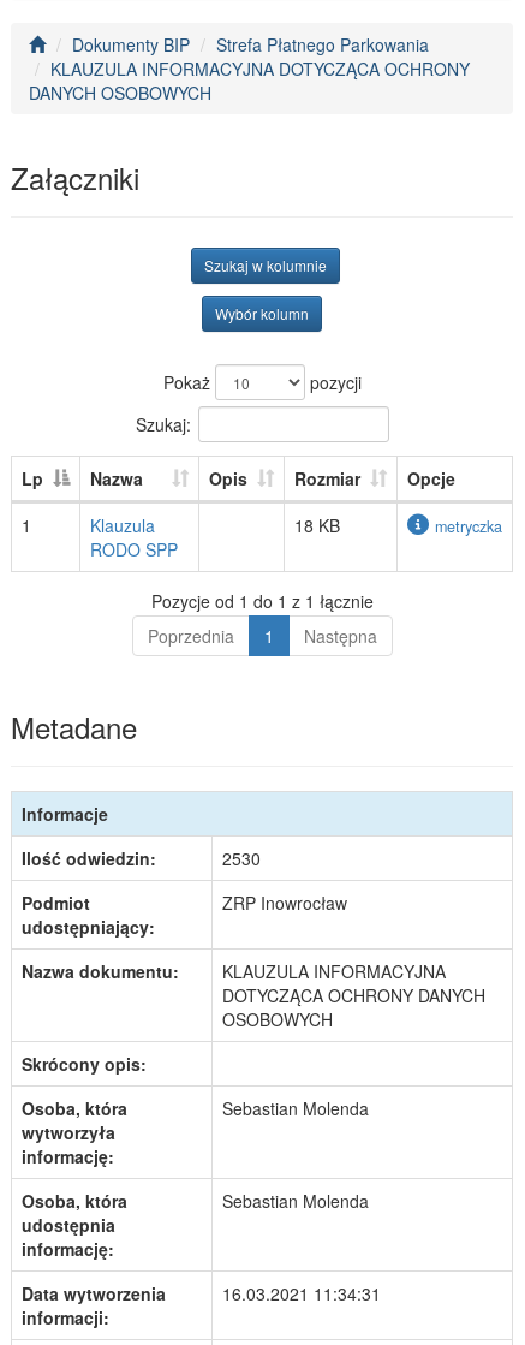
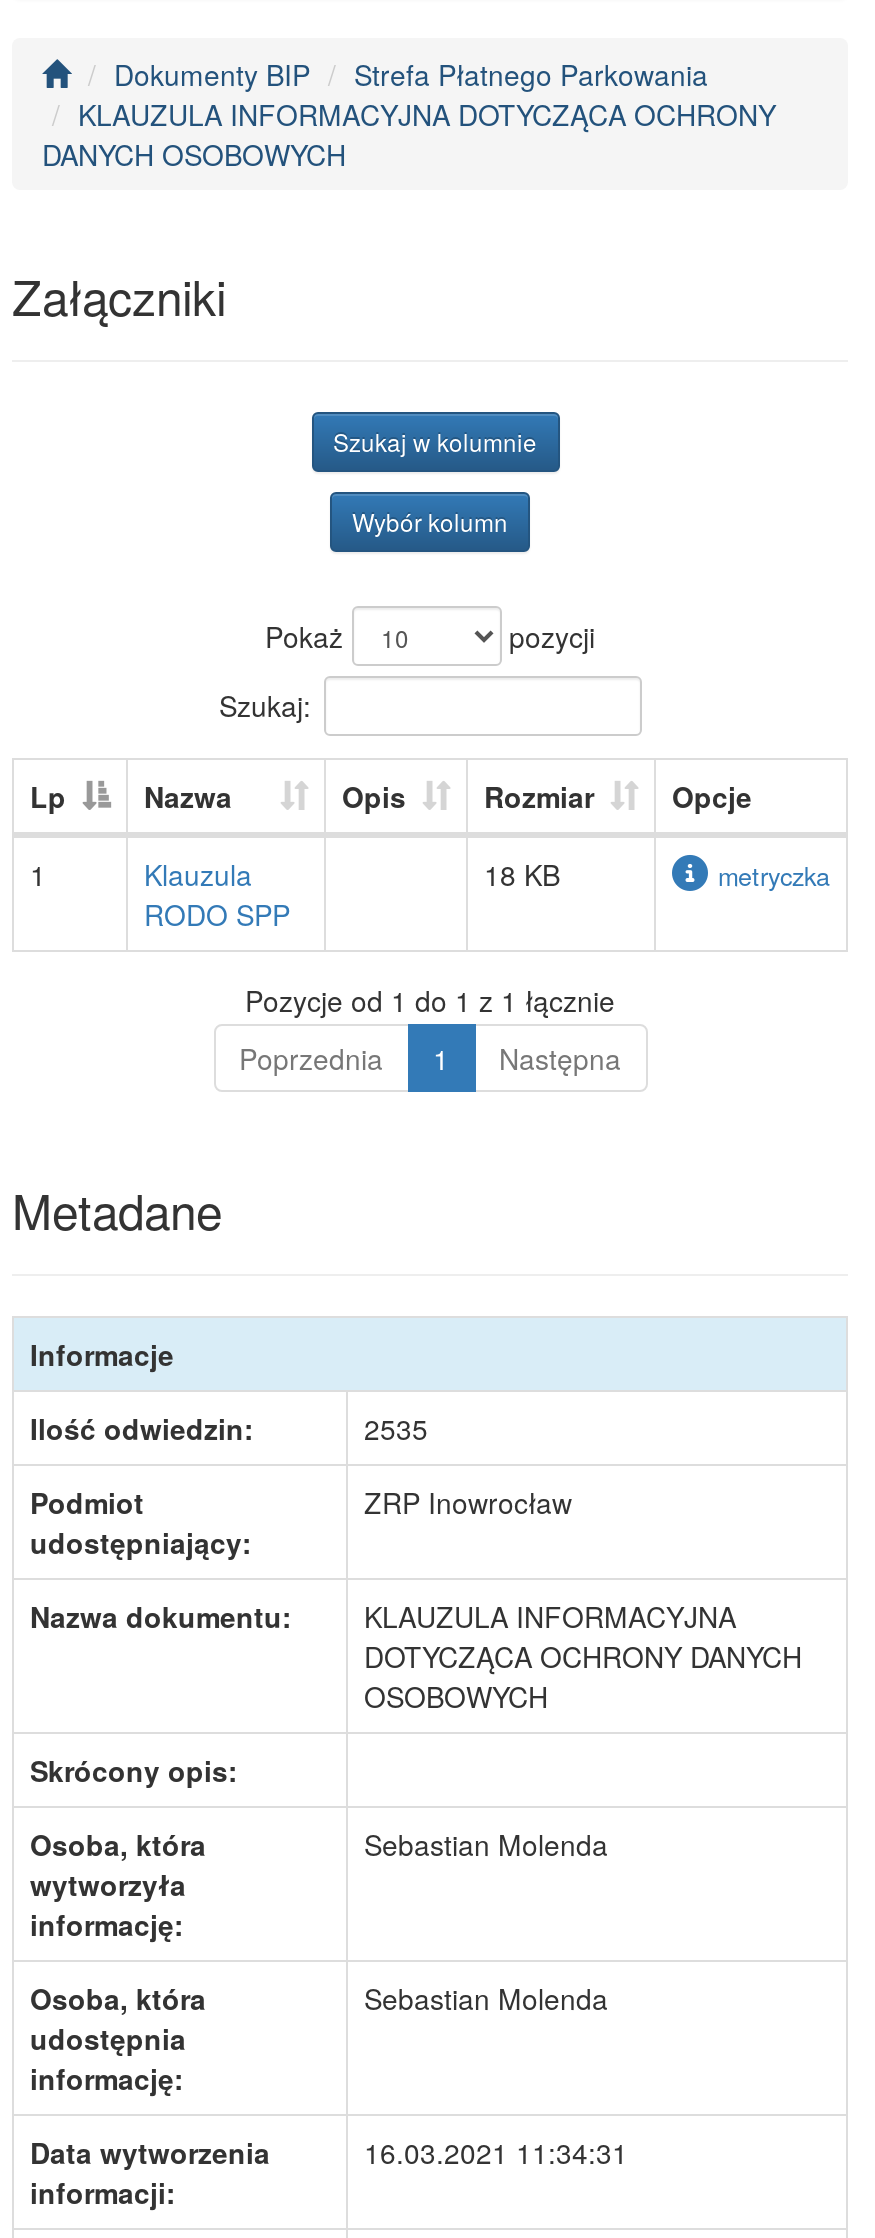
[222,846,261,870] 2530 -> [364,1408,428,1448] 2535

